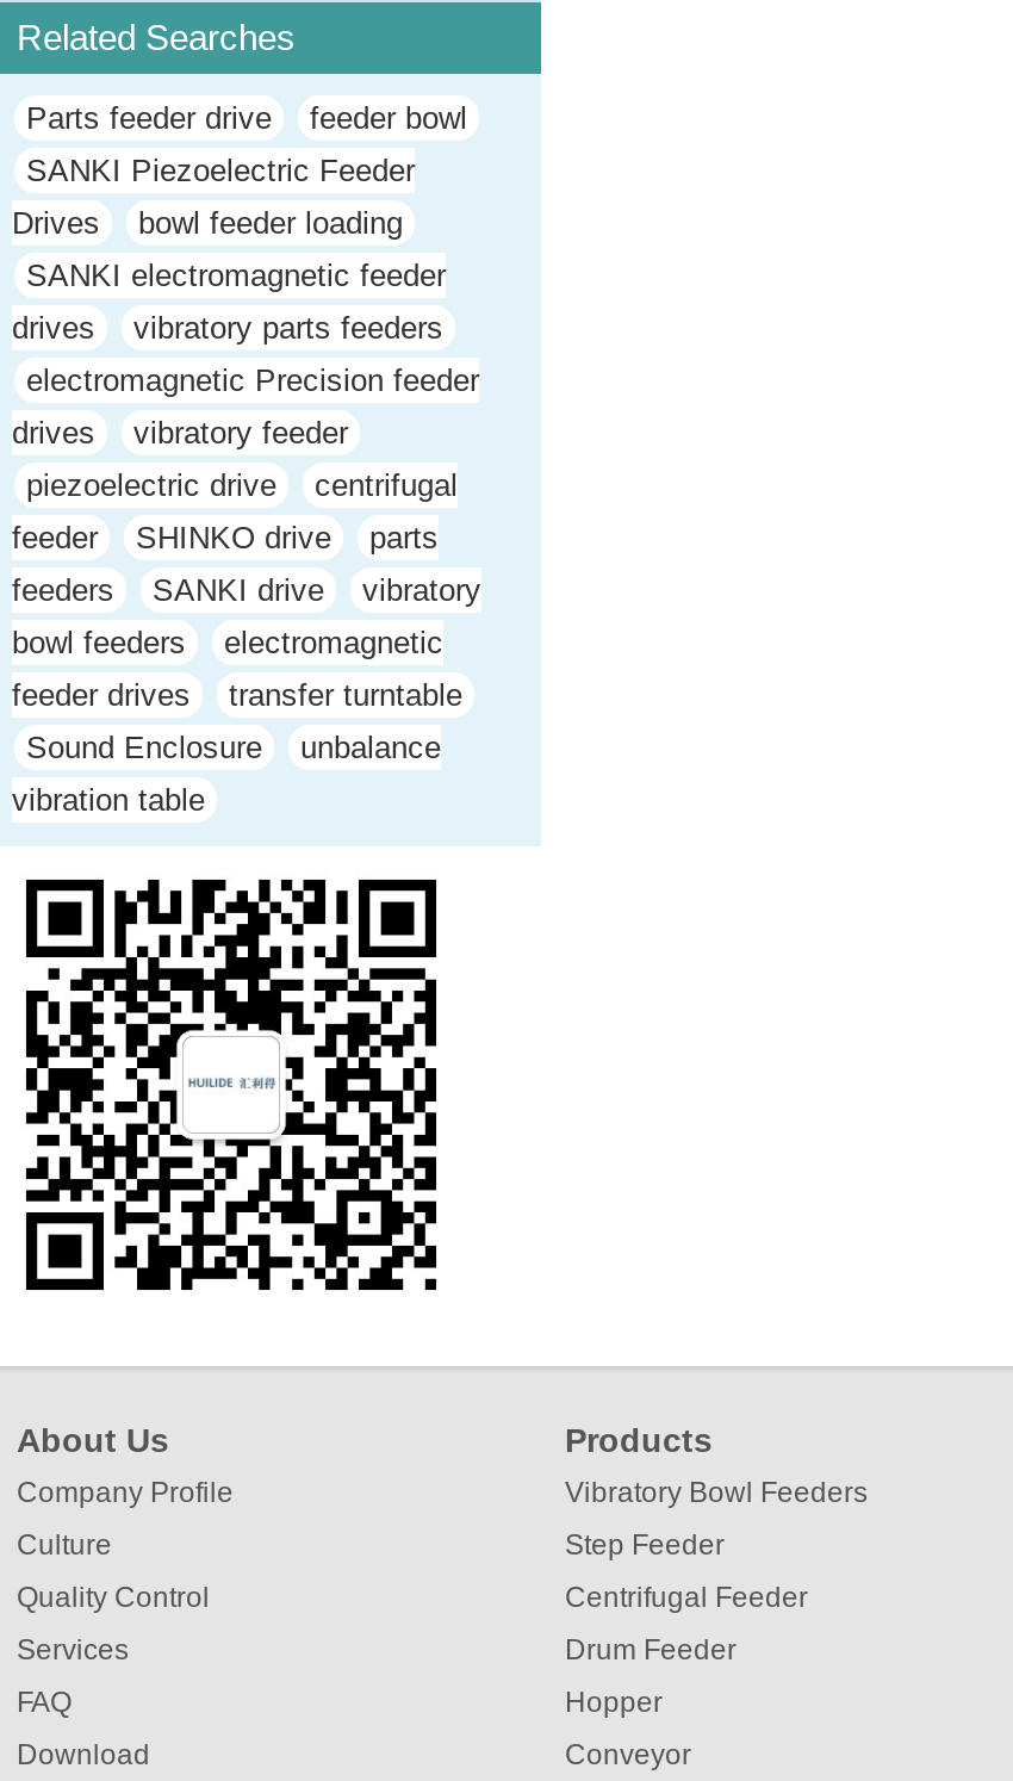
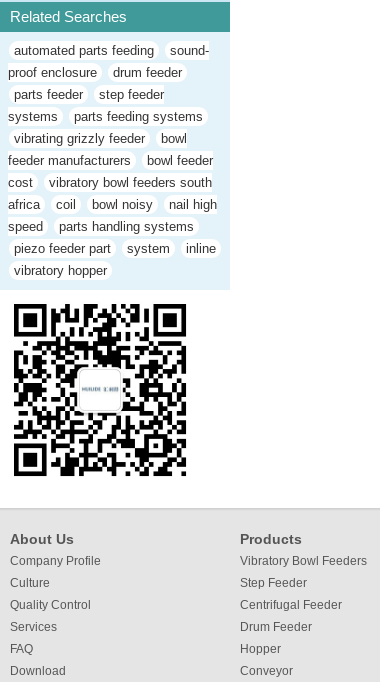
[12,100,481,818] Parts feeder drive | feeder bowl | SANKI Piezoelectric Feeder | Drives | bowl feeder loading | SANKI electromagnetic feeder | drives | vibratory parts feeders | electromagnetic Precision feeder | drives | vibratory feeder | piezoelectric drive | centrifugal | feeder | SHINKO drive | parts | feeders | SANKI drive | vibratory | bowl feeders | electromagnetic | feeder drives | transfer turntable | Sound Enclosure | unbalance | vibration table -> [8,43,217,278] automated parts feeding | sound- | proof enclosure | drum feeder | parts feeder | step feeder | systems | parts feeding systems | vibrating grizzly feeder | bowl | feeder manufacturers | bowl feeder | cost | vibratory bowl feeders south | africa | coil | bowl noisy | nail high | speed | parts handling systems | piezo feeder part | system | inline | vibratory hopper

